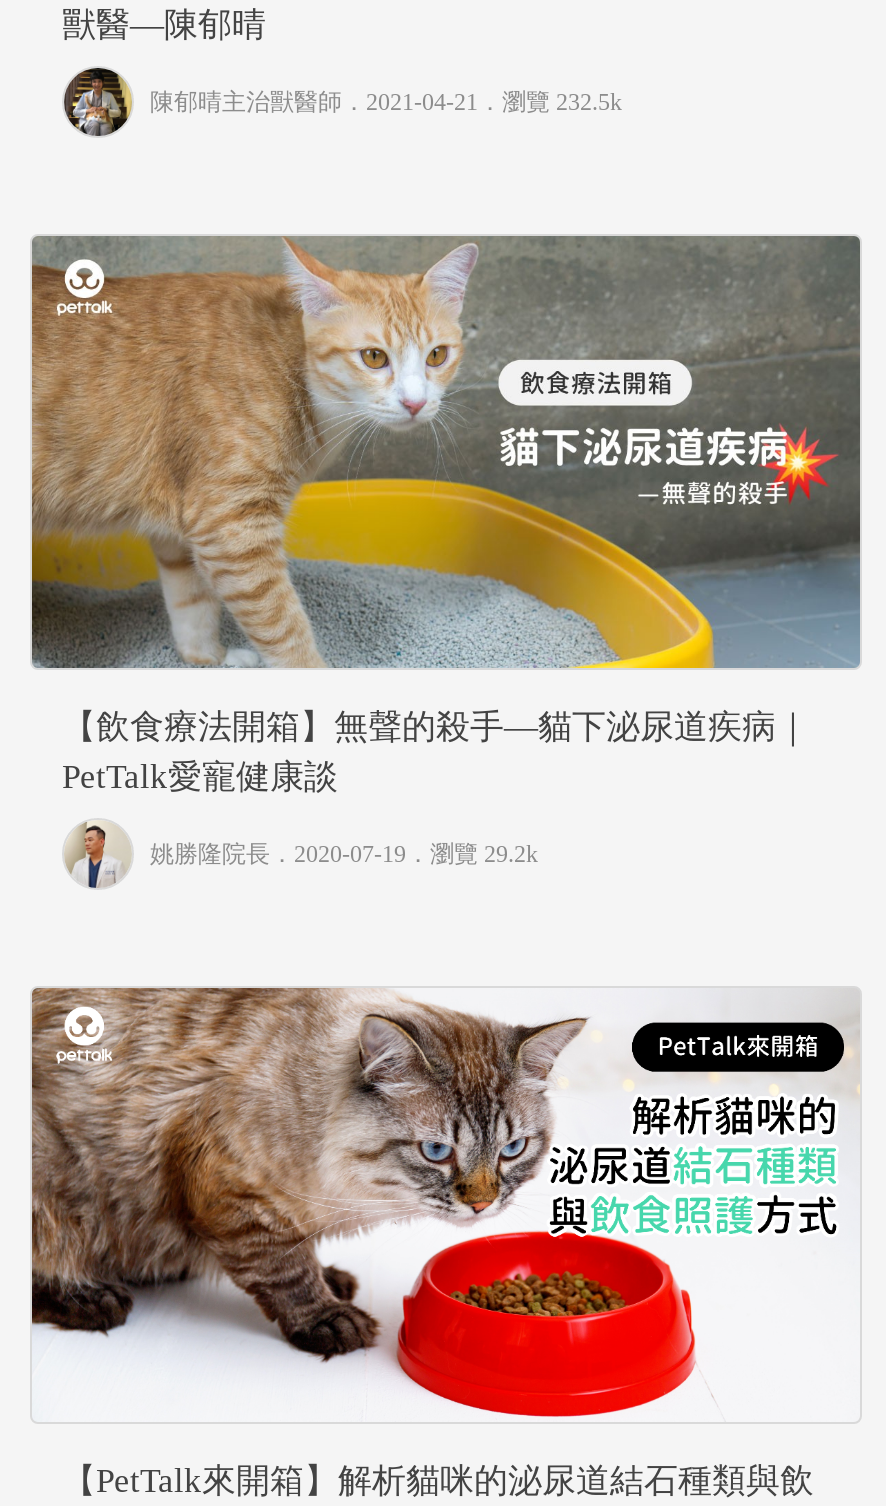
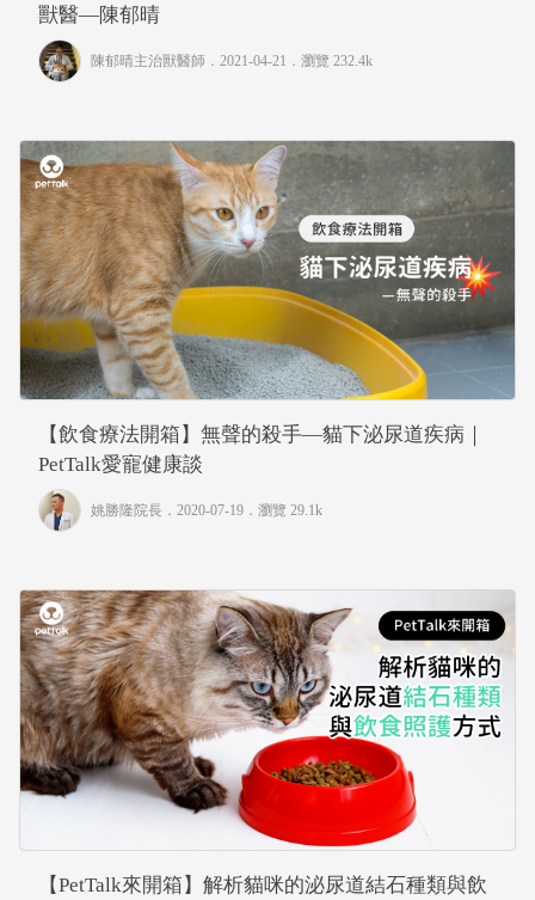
[150,88,622,116] 陳郁晴主治獸醫師．2021-04-21．瀏覽 232.5k -> [91,53,373,69] 陳郁晴主治獸醫師．2021-04-21．瀏覽 232.4k
[150,841,538,869] 姚勝隆院長．2020-07-19．瀏覽 29.2k -> [91,502,322,519] 姚勝隆院長．2020-07-19．瀏覽 29.1k

